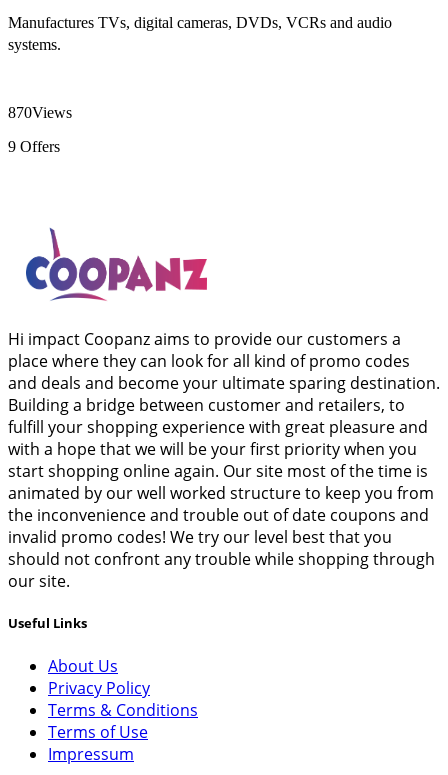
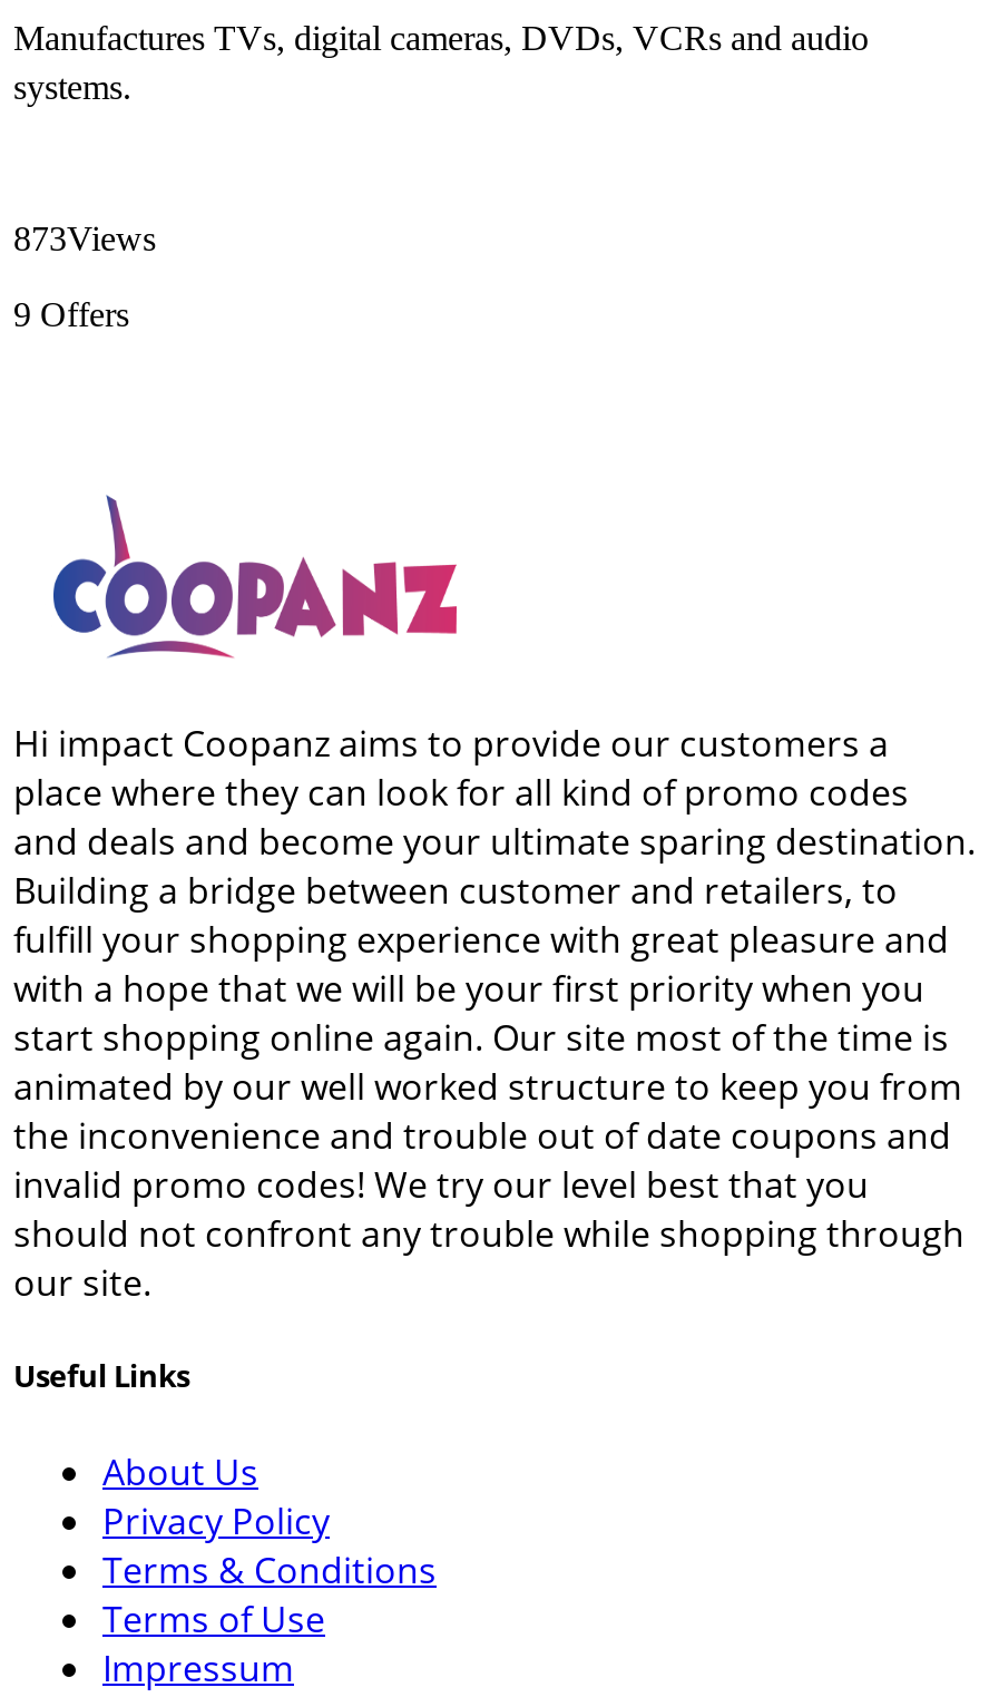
[8,104,72,121] 870Views -> [13,220,156,258] 873Views

